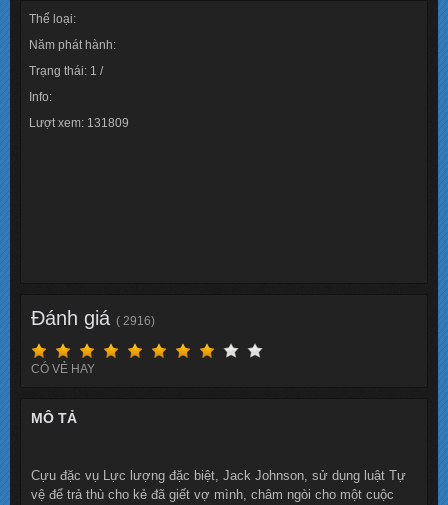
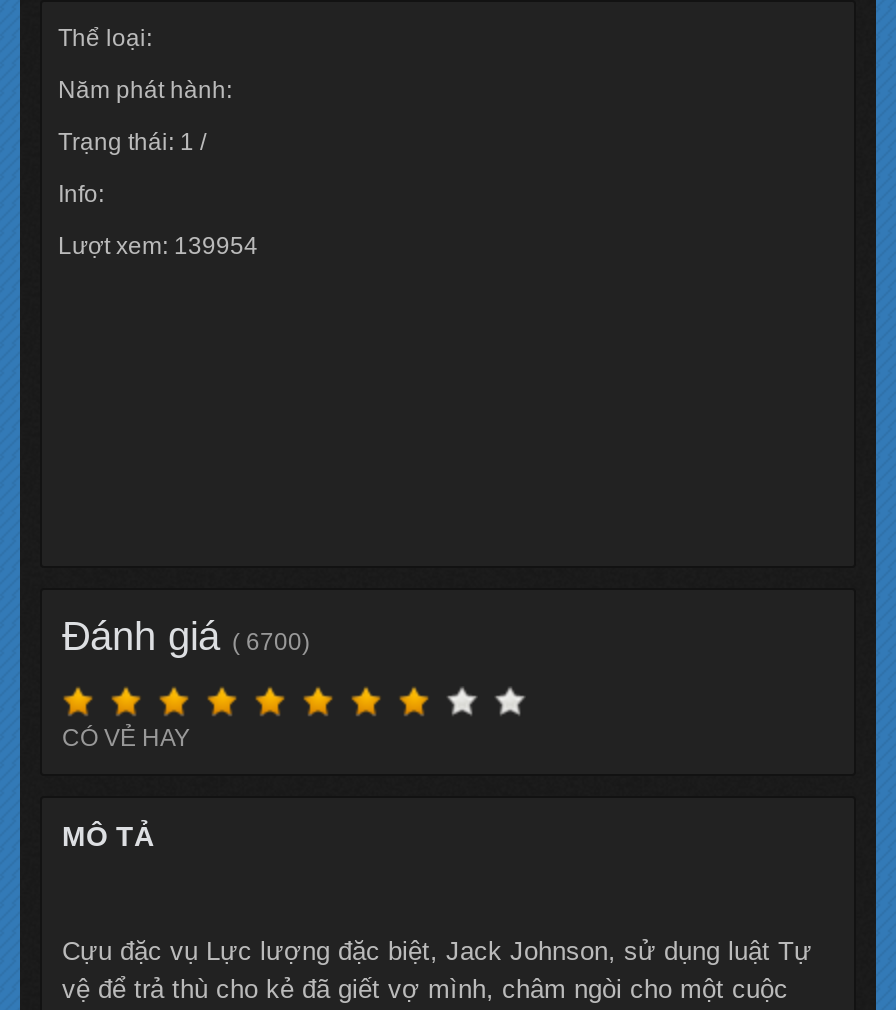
[29,116,129,130] Lượt xem: 131809 -> [58,232,258,260] Lượt xem: 139954
[31,307,155,329] Đánh giá ( 2916) -> [62,614,310,658] Đánh giá ( 6700)

